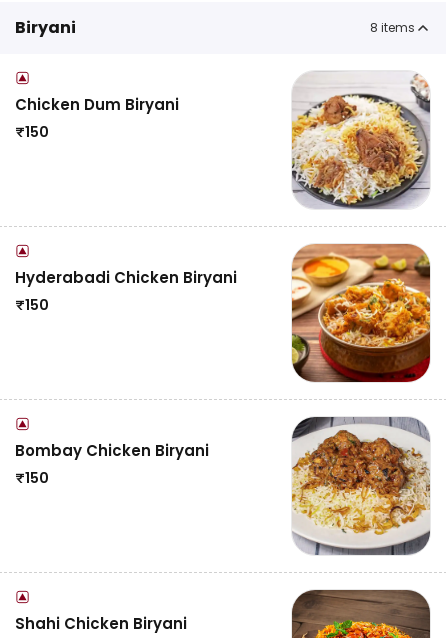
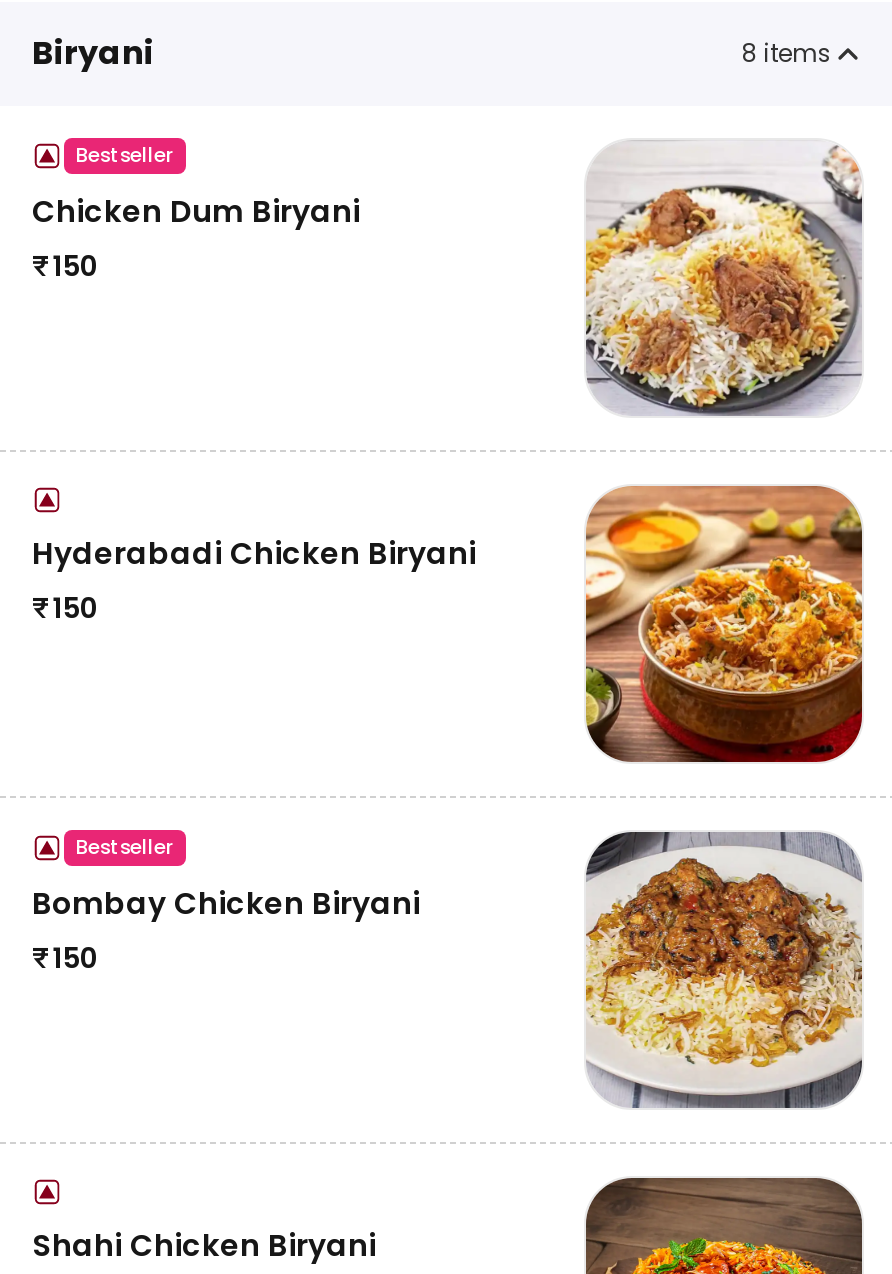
none -> [76,140,174,170] Bestseller
none -> [76,832,174,862] Bestseller

